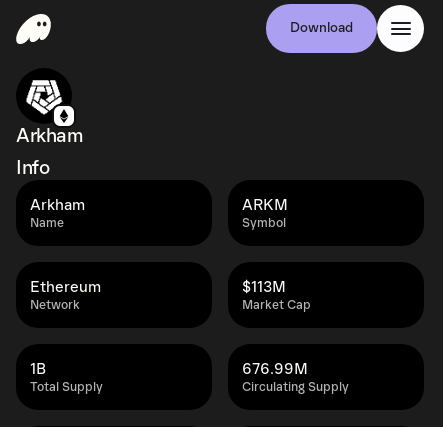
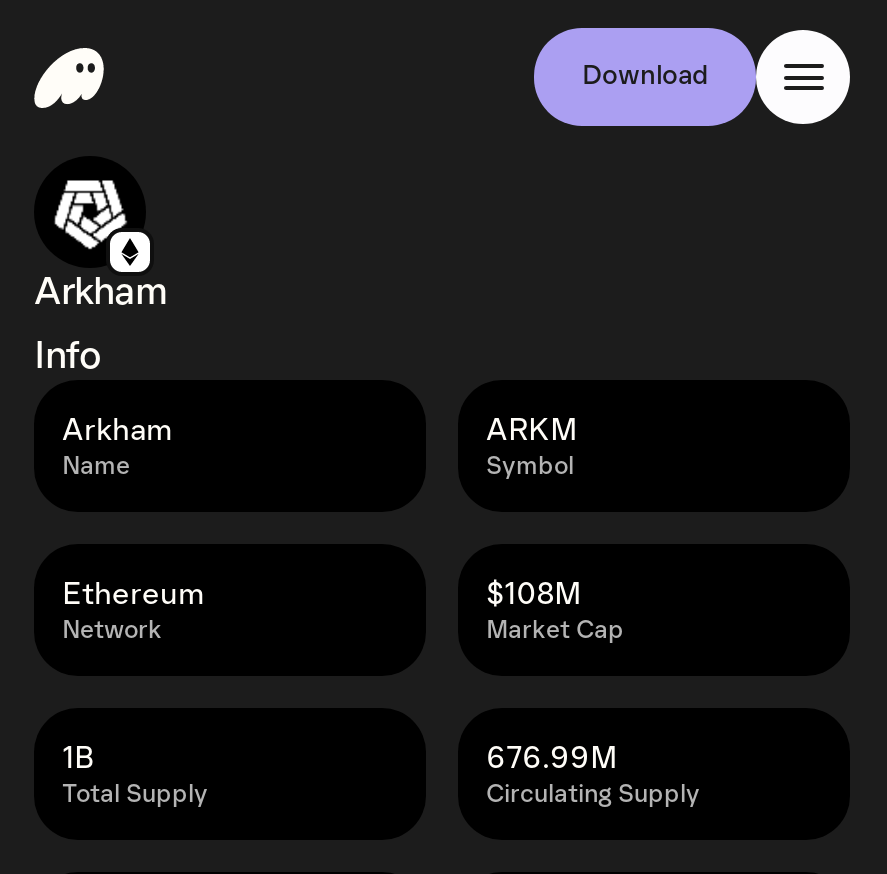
[242,278,286,296] $113M -> [486,576,582,612] $108M

